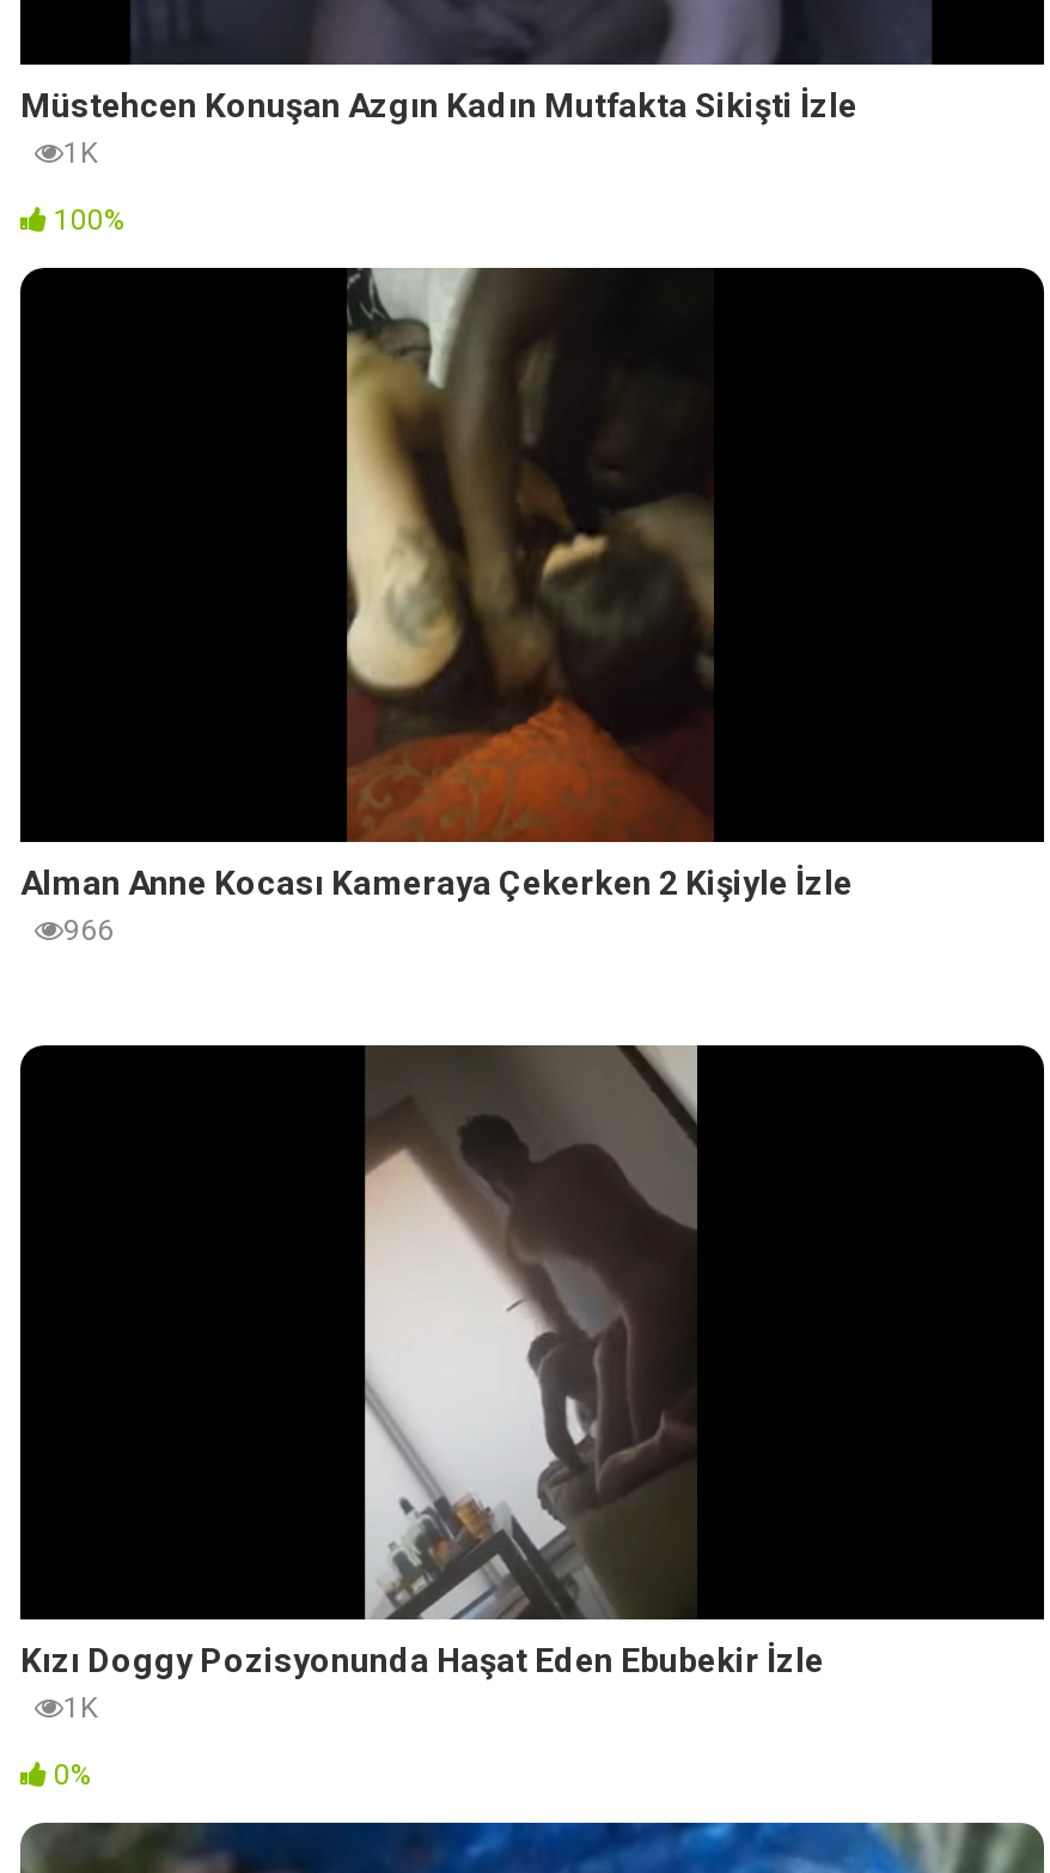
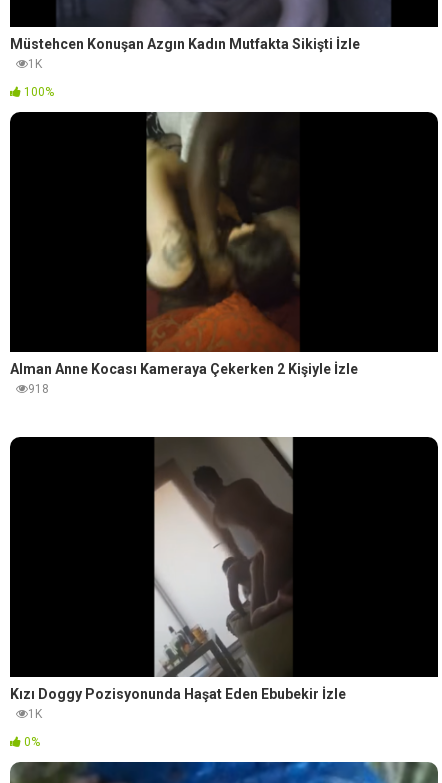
[63,914,114,948] 966 -> [28,382,49,396] 918

